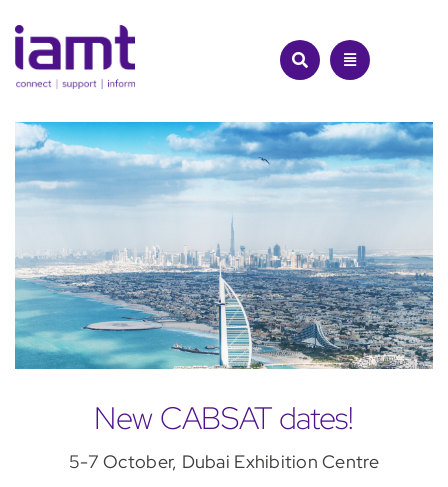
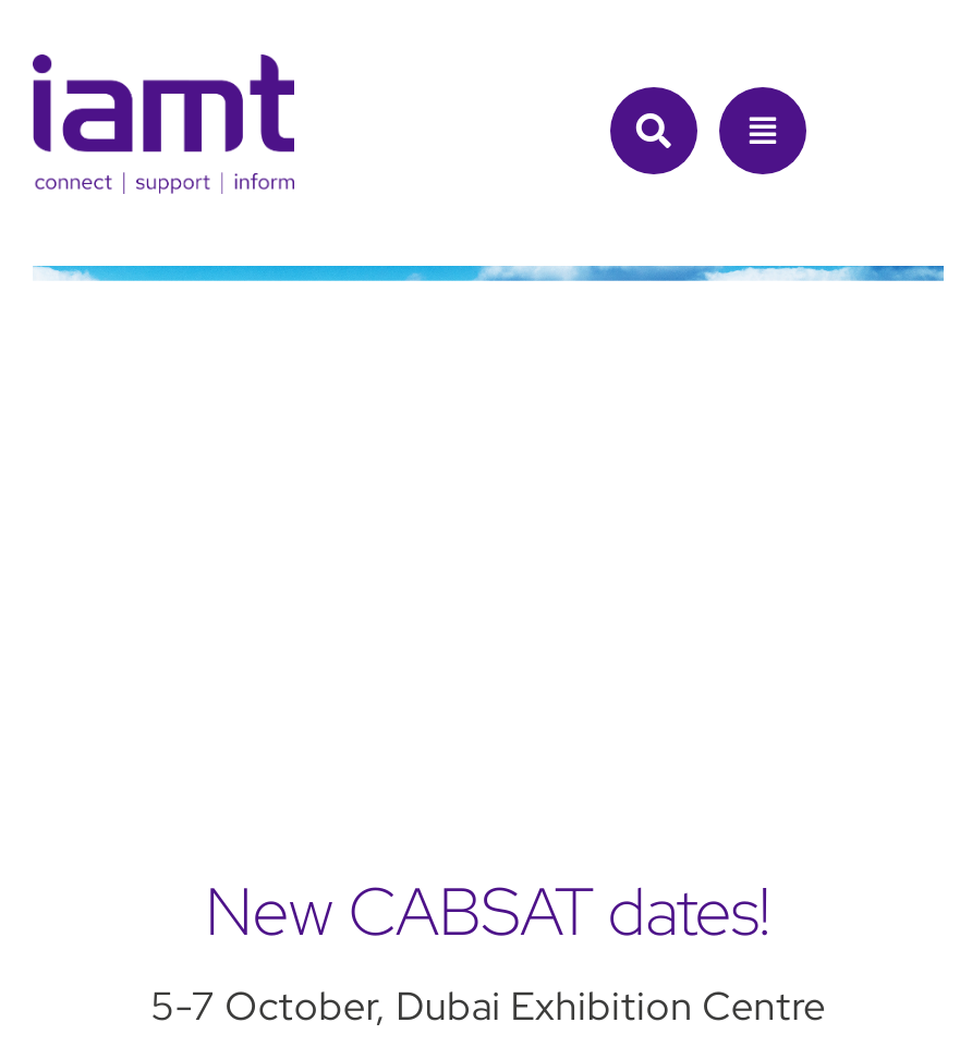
[14,128,434,370] [image] -> none

